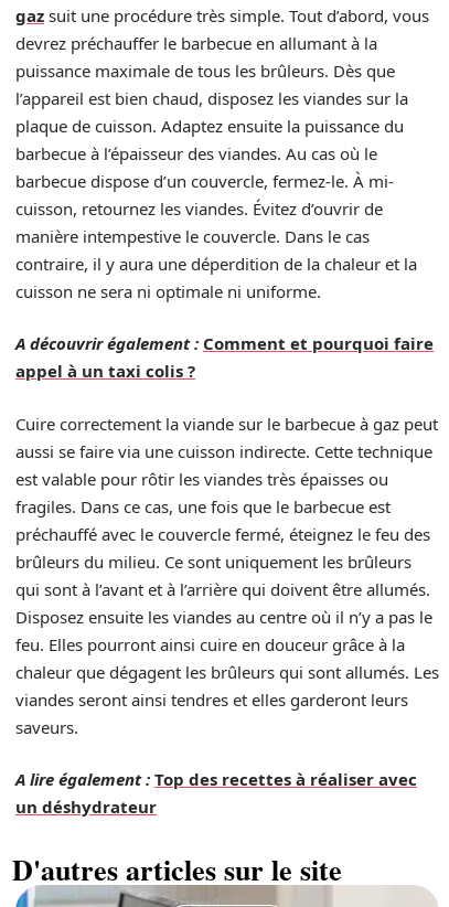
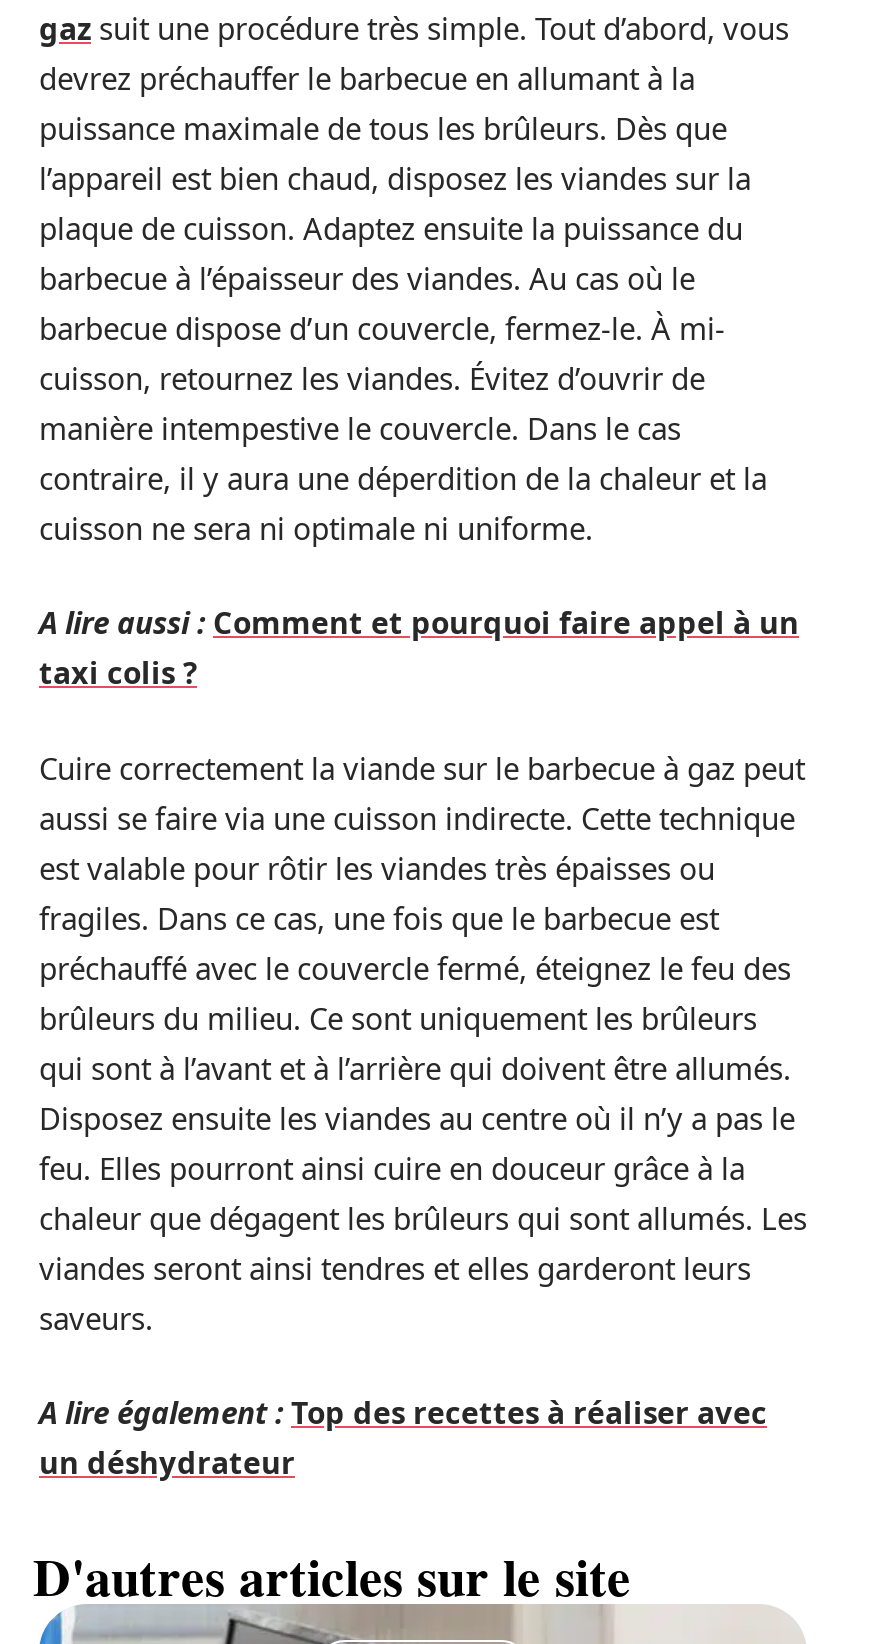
[15,332,434,382] A découvrir également : Comment et pourquoi faire | appel à un taxi colis ? -> [39,603,799,693] A lire aussi : Comment et pourquoi faire appel à un | taxi colis ?

